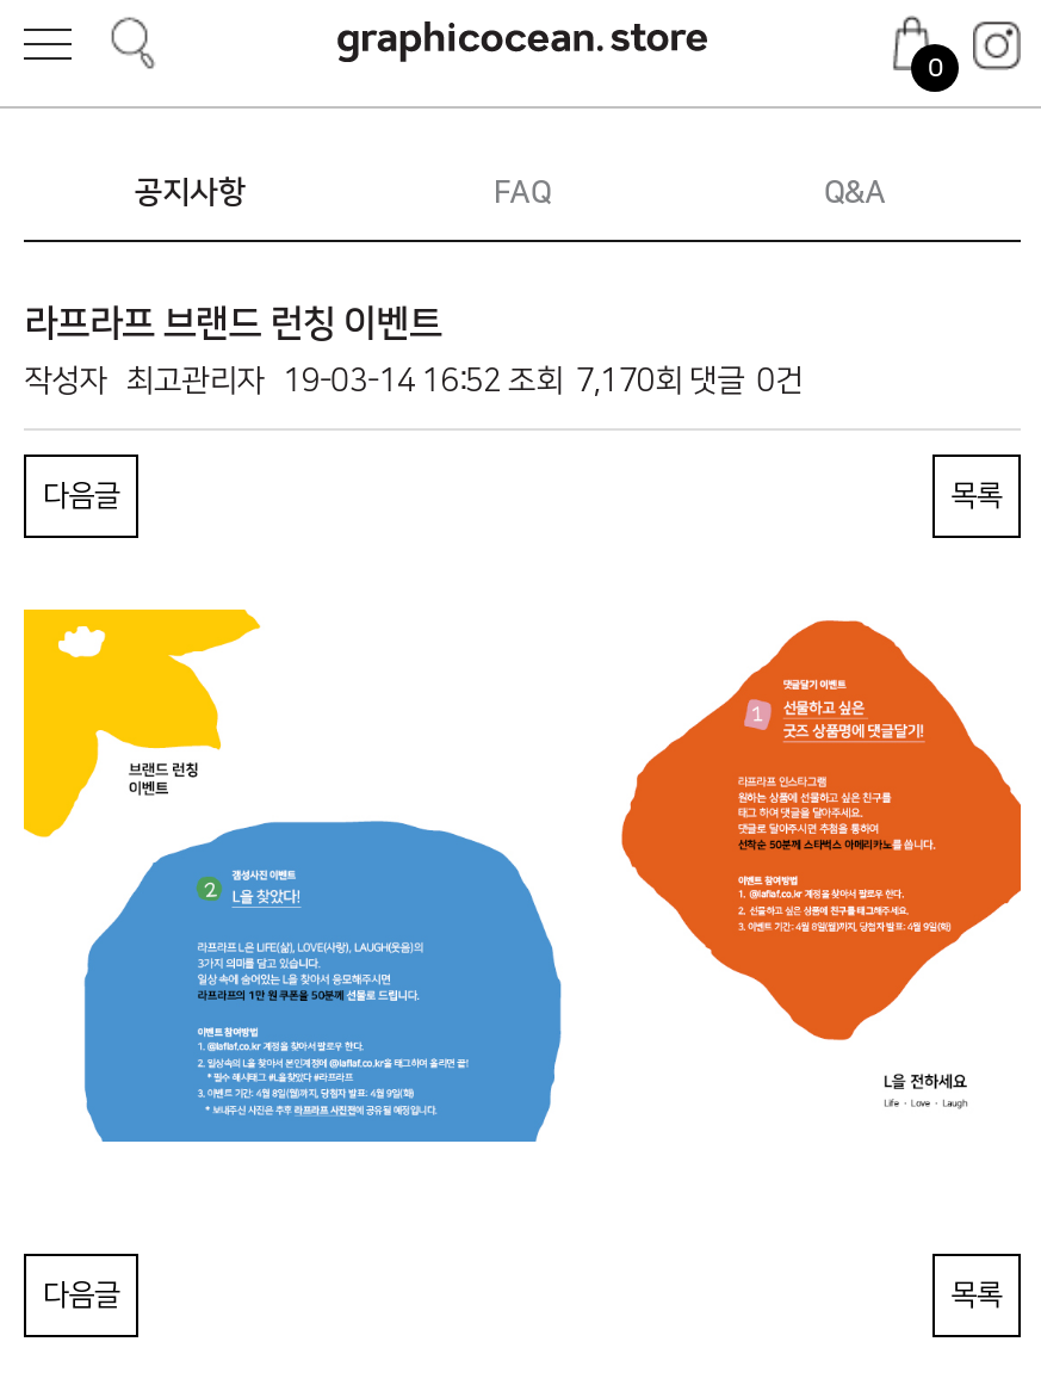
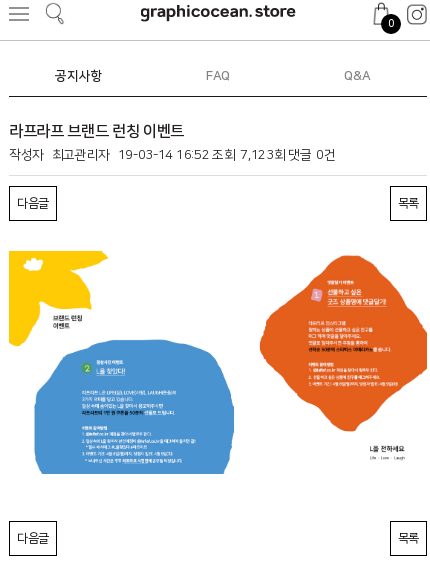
[24,364,803,398] 작성자 최고관리자 19-03-14 16:52 조회 7,170회 댓글 0건 -> [9,148,336,162] 작성자 최고관리자 19-03-14 16:52 조회 7,123회 댓글 0건

